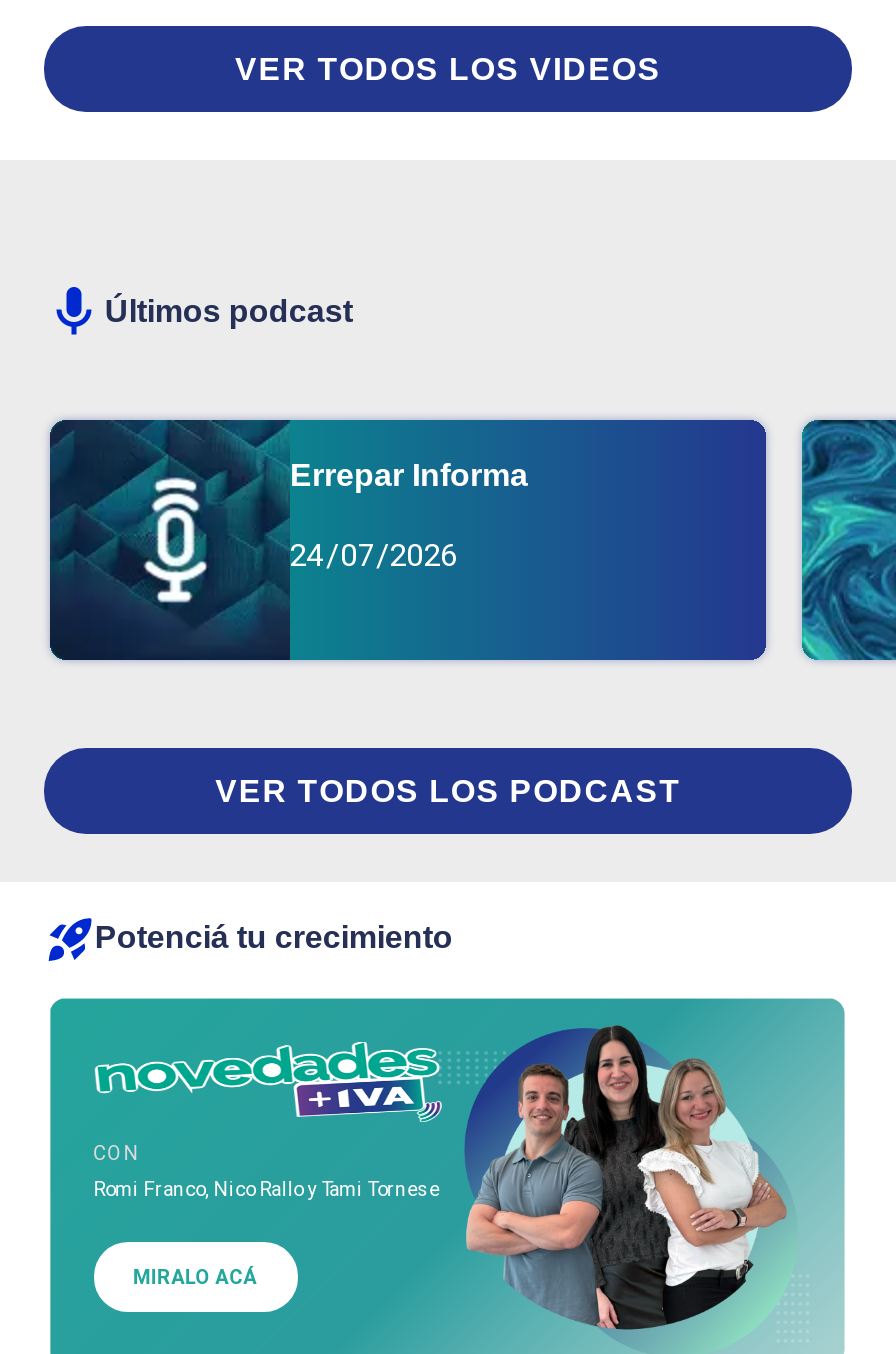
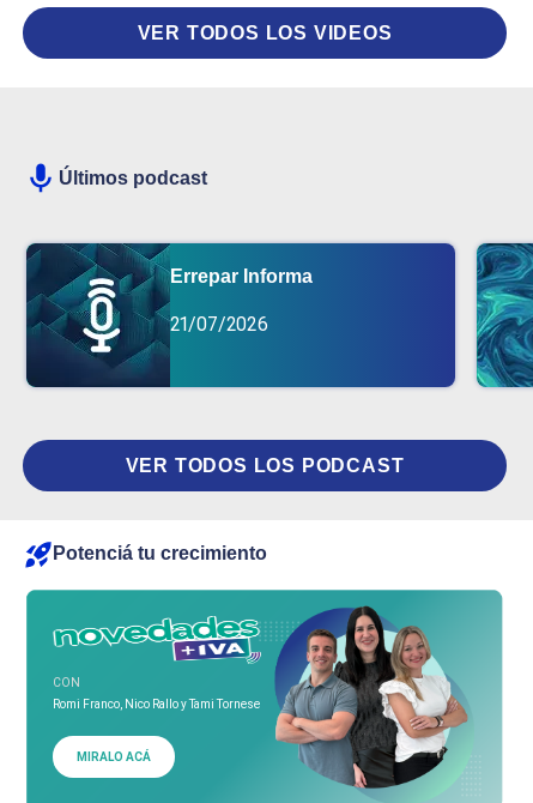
[290,536,460,574] 24/07/2026 -> [170,313,268,335] 21/07/2026

